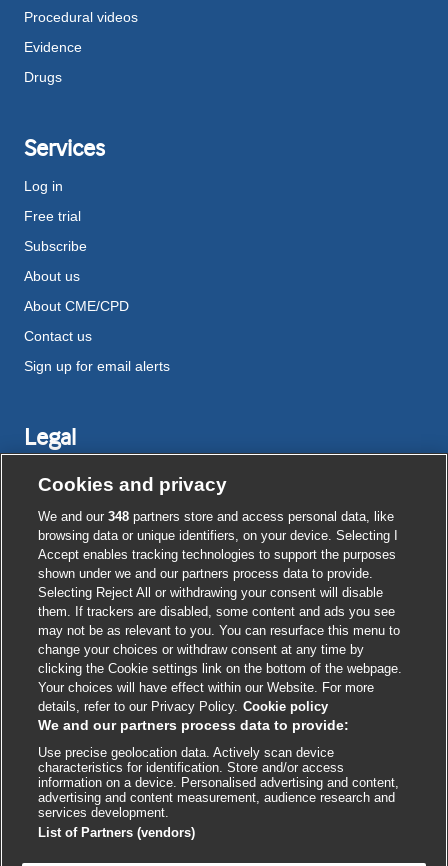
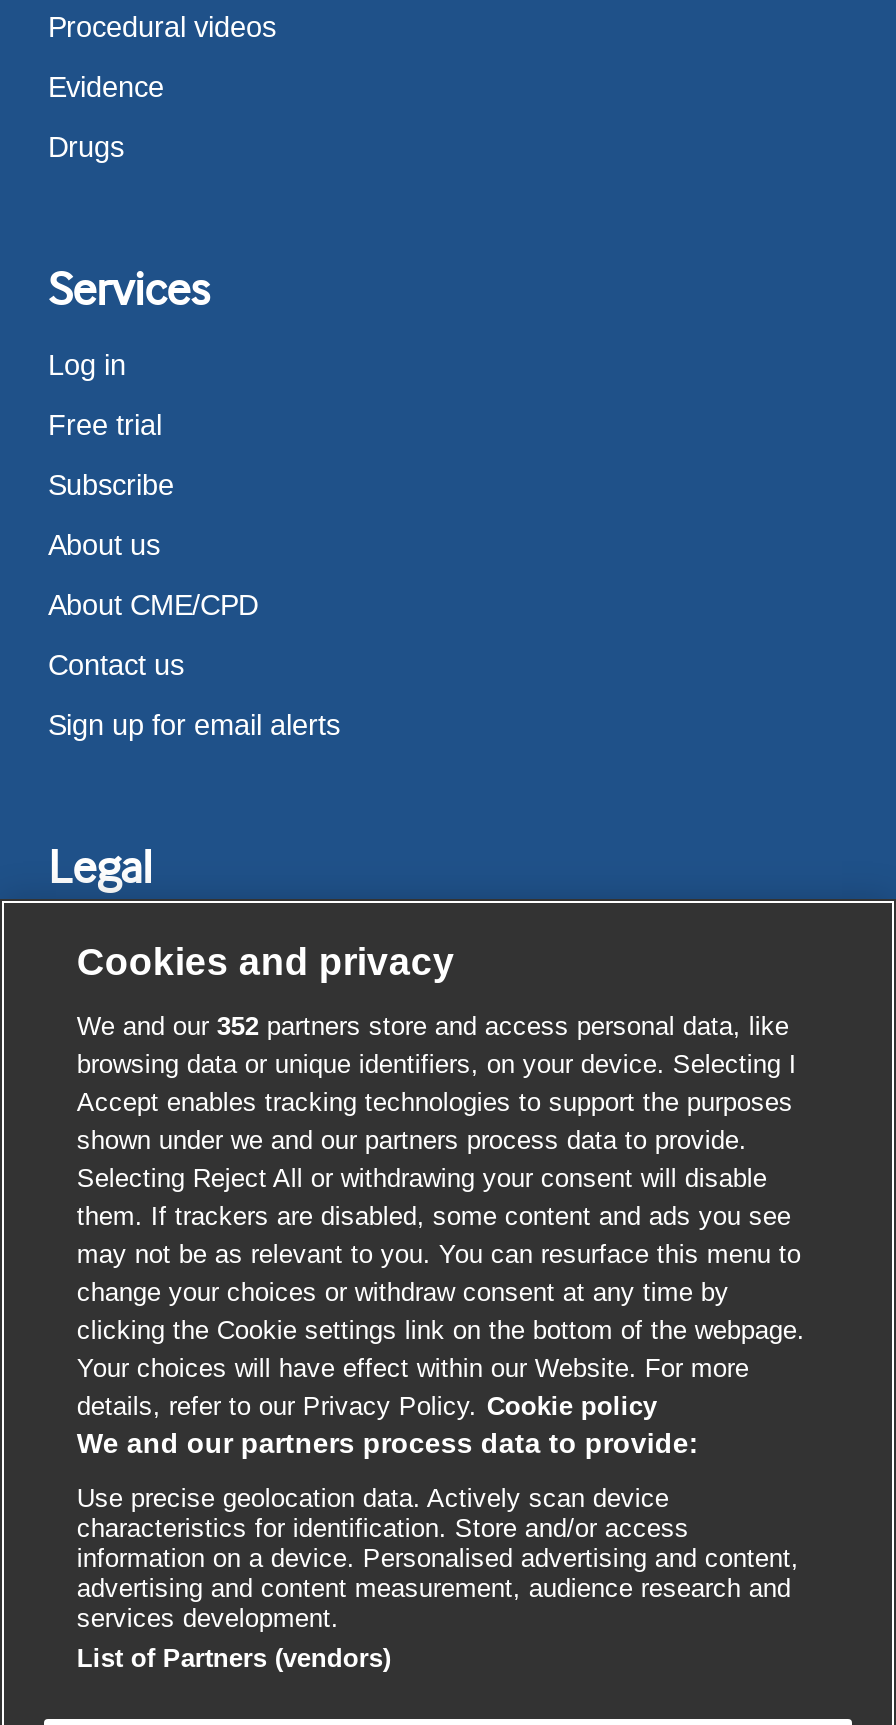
[38,509,394,524] We and our 348 partners store and access personal data, like -> [77,1011,789,1041] We and our 352 partners store and access personal data, like

